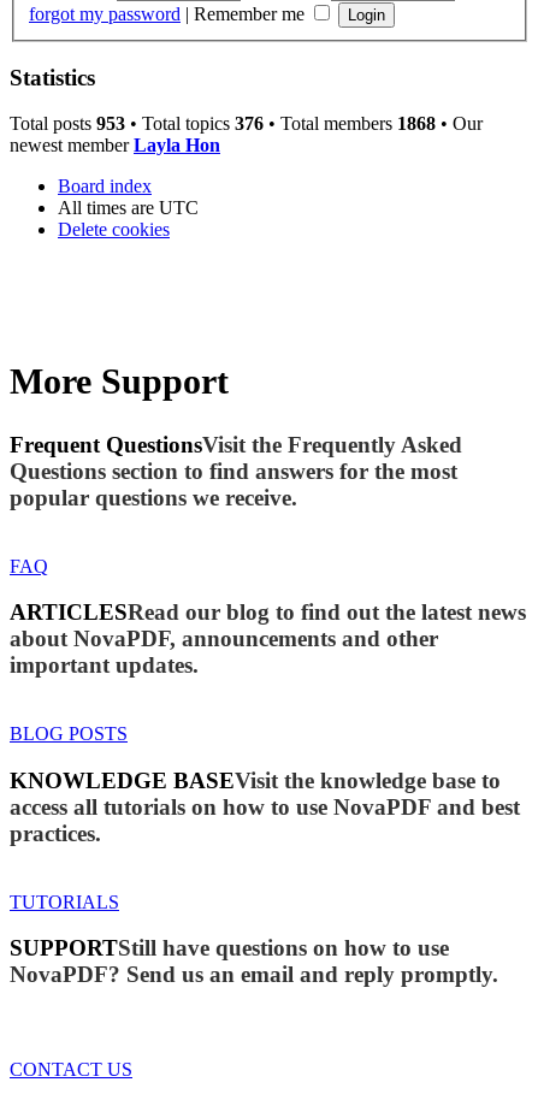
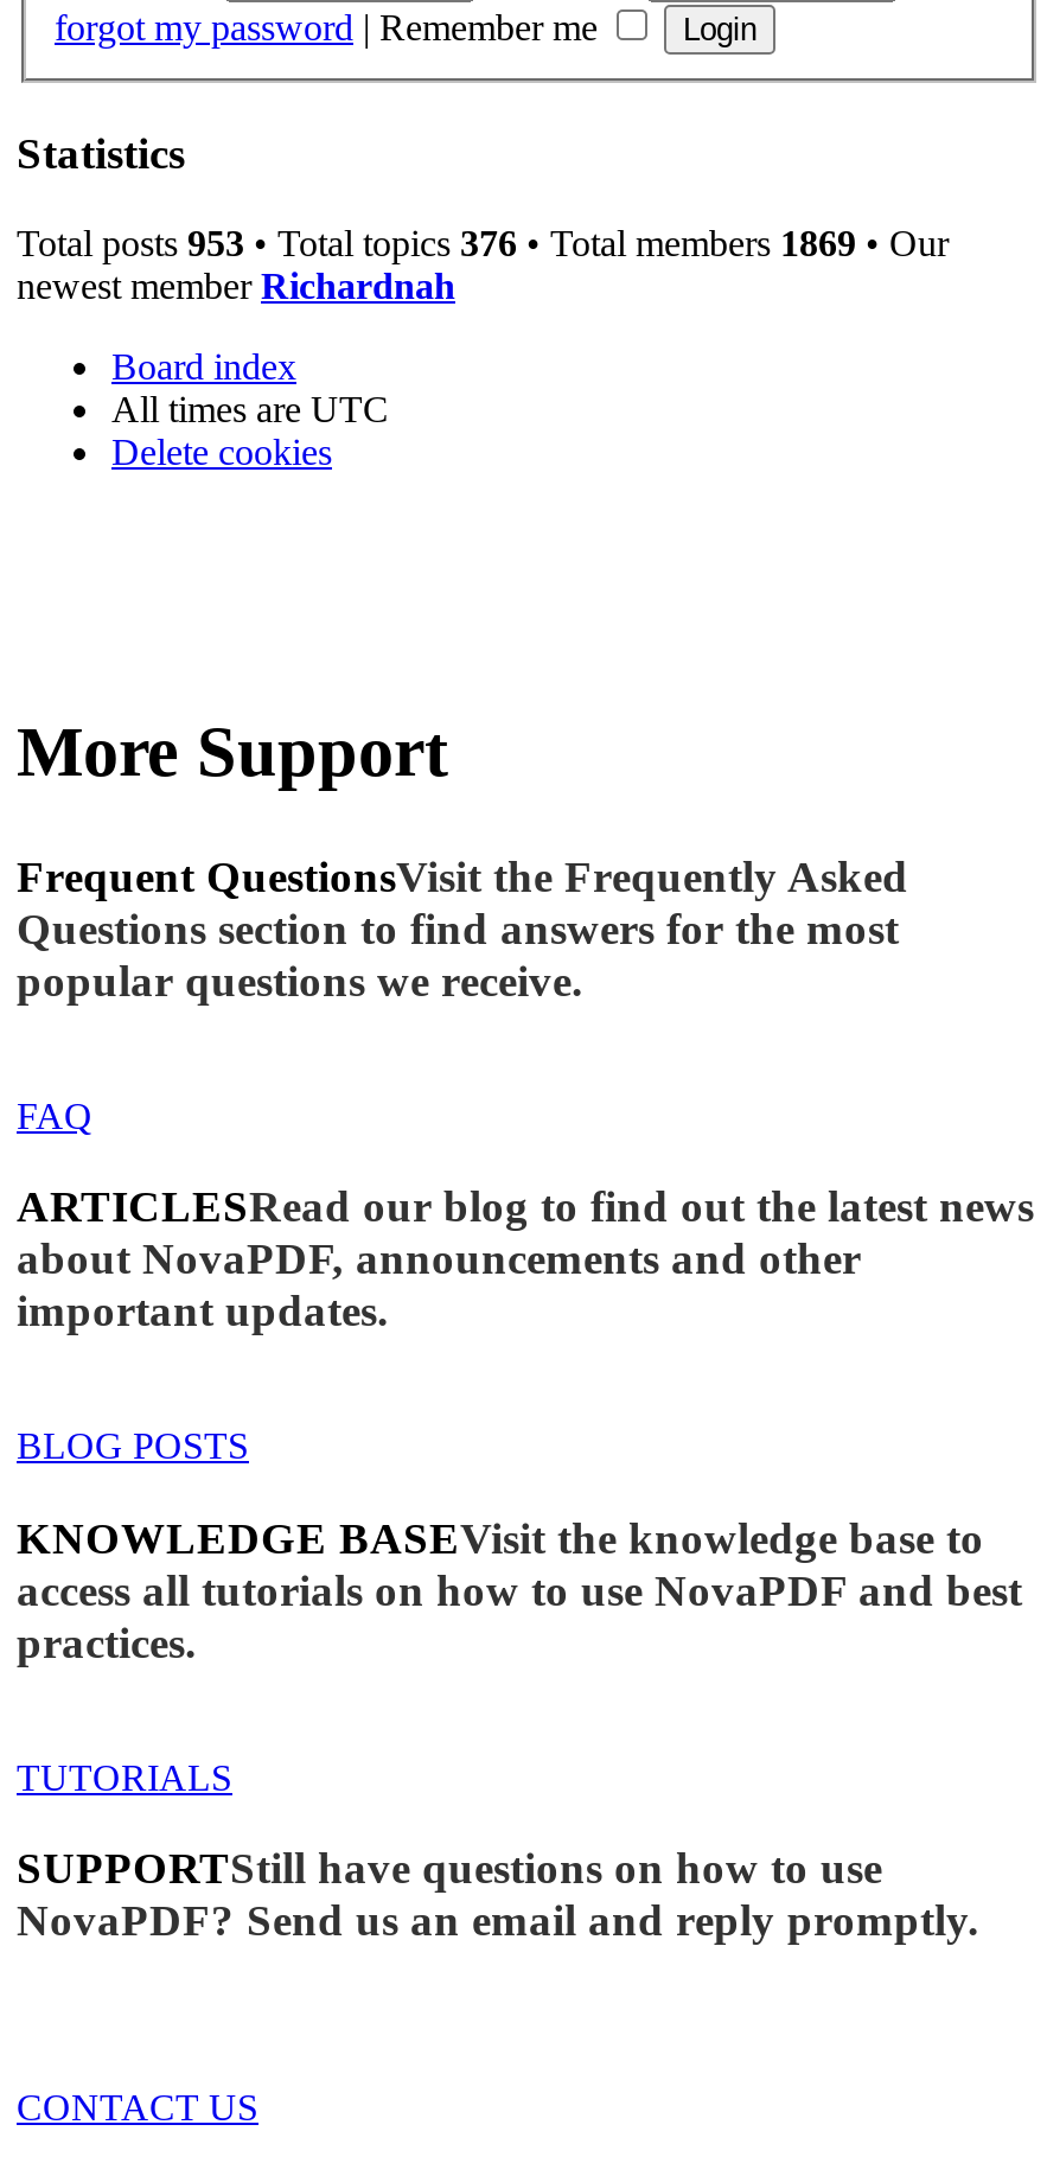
[10,114,483,156] Total posts 953 • Total topics 376 • Total members 1868 • Our | newest member Layla Hon -> [17,224,949,307] Total posts 953 • Total topics 376 • Total members 1869 • Our | newest member Richardnah

